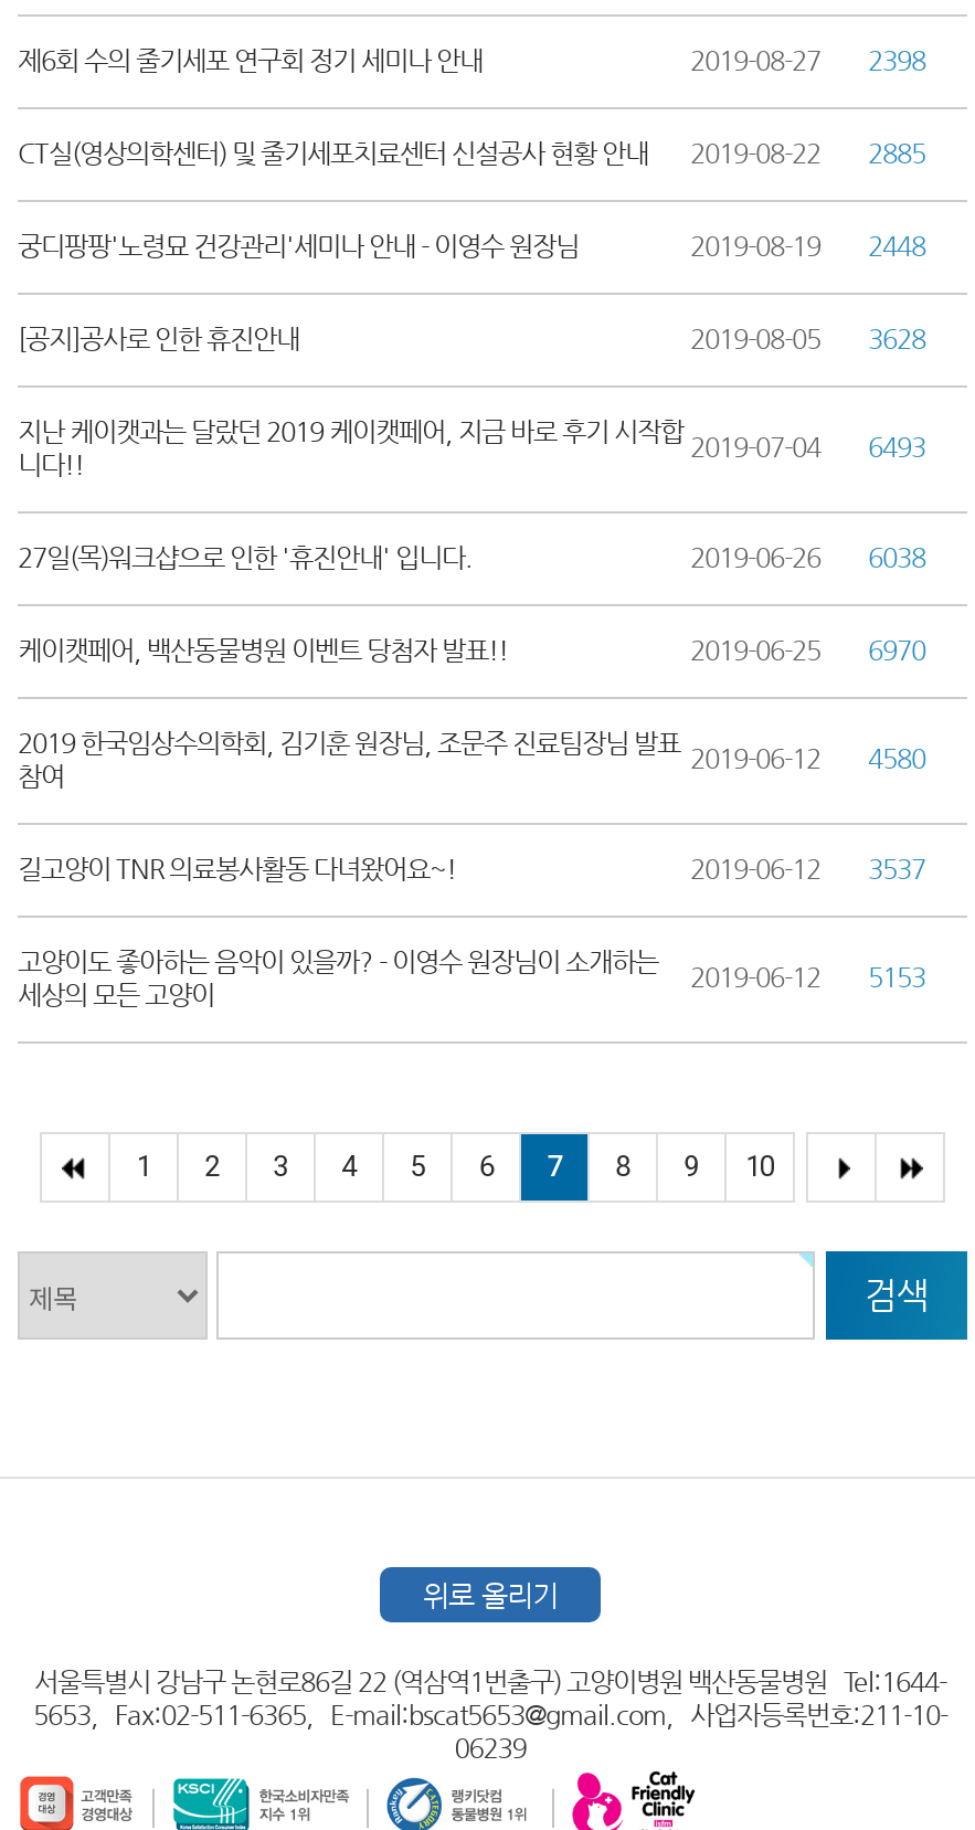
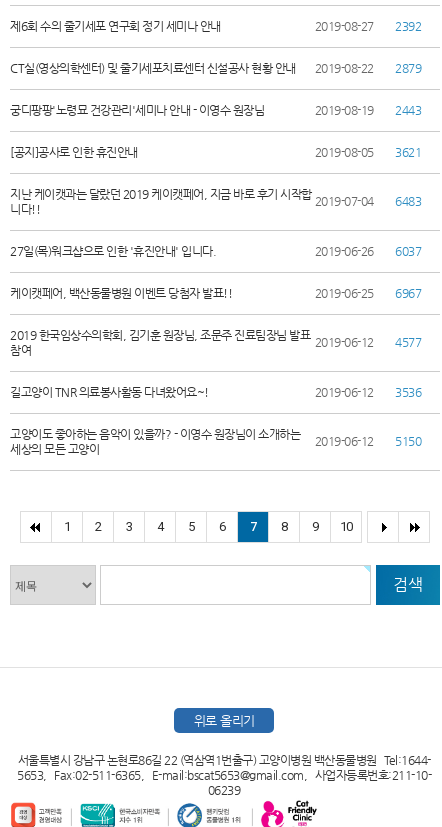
[690,45,925,76] 2019-08-27 2398 -> [314,19,421,33] 2019-08-27 2392
[868,138,925,169] 2885 -> [395,61,421,75] 2879
[690,231,925,262] 2019-08-19 2448 -> [314,103,421,117] 2019-08-19 2443
[690,324,925,355] 2019-08-05 3628 -> [314,145,421,159] 2019-08-05 3621
[18,416,925,463] 지난 케이캣과는 달랐던 2019 케이캣페어, 지금 바로 후기 시작합 2019-07-04 6493 -> [10,187,421,208] 지난 케이캣과는 달랐던 2019 케이캣페어, 지금 바로 후기 시작합 2019-07-04 6483
[690,542,925,573] 2019-06-26 6038 -> [314,244,421,258] 2019-06-26 6037
[690,635,925,666] 2019-06-25 6970 -> [314,286,421,300] 2019-06-25 6967
[18,728,925,774] 2019 한국임상수의학회, 김기훈 원장님, 조문주 진료팀장님 발표 2019-06-12 4580 -> [10,328,421,349] 2019 한국임상수의학회, 김기훈 원장님, 조문주 진료팀장님 발표 2019-06-12 4577
[690,854,925,885] 2019-06-12 3537 -> [314,385,421,399] 2019-06-12 3536
[18,946,925,993] 고양이도 좋아하는 음악이 있을까? - 이영수 원장님이 소개하는 2019-06-12 5153 -> [10,427,421,448] 고양이도 좋아하는 음악이 있을까? - 이영수 원장님이 소개하는 2019-06-12 5150

